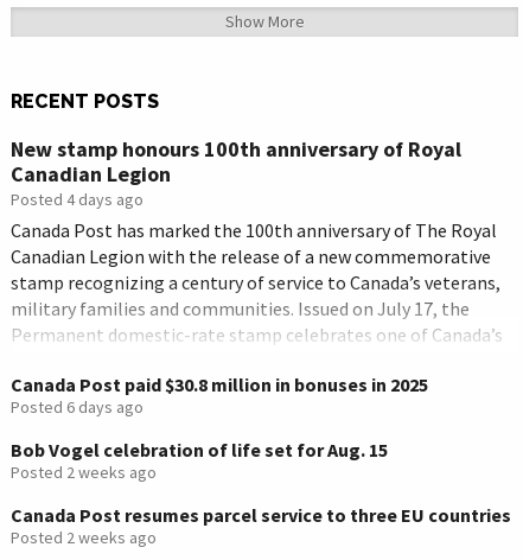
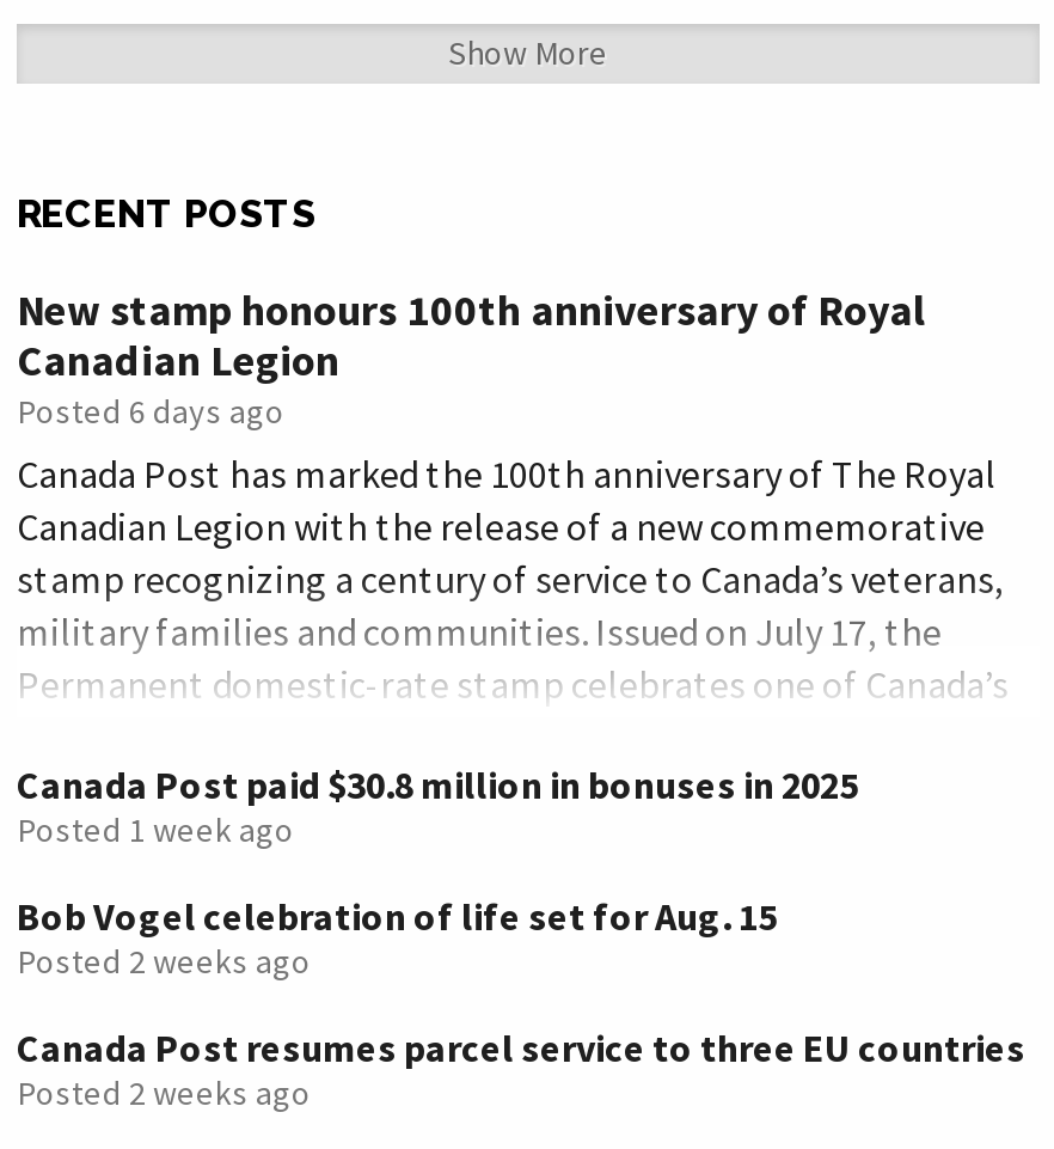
[11,189,143,210] Posted 4 days ago -> none
moved [11,396,143,418] -> [17,390,284,433]: Posted 6 days ago
none -> [17,808,294,851] Posted 1 week ago

